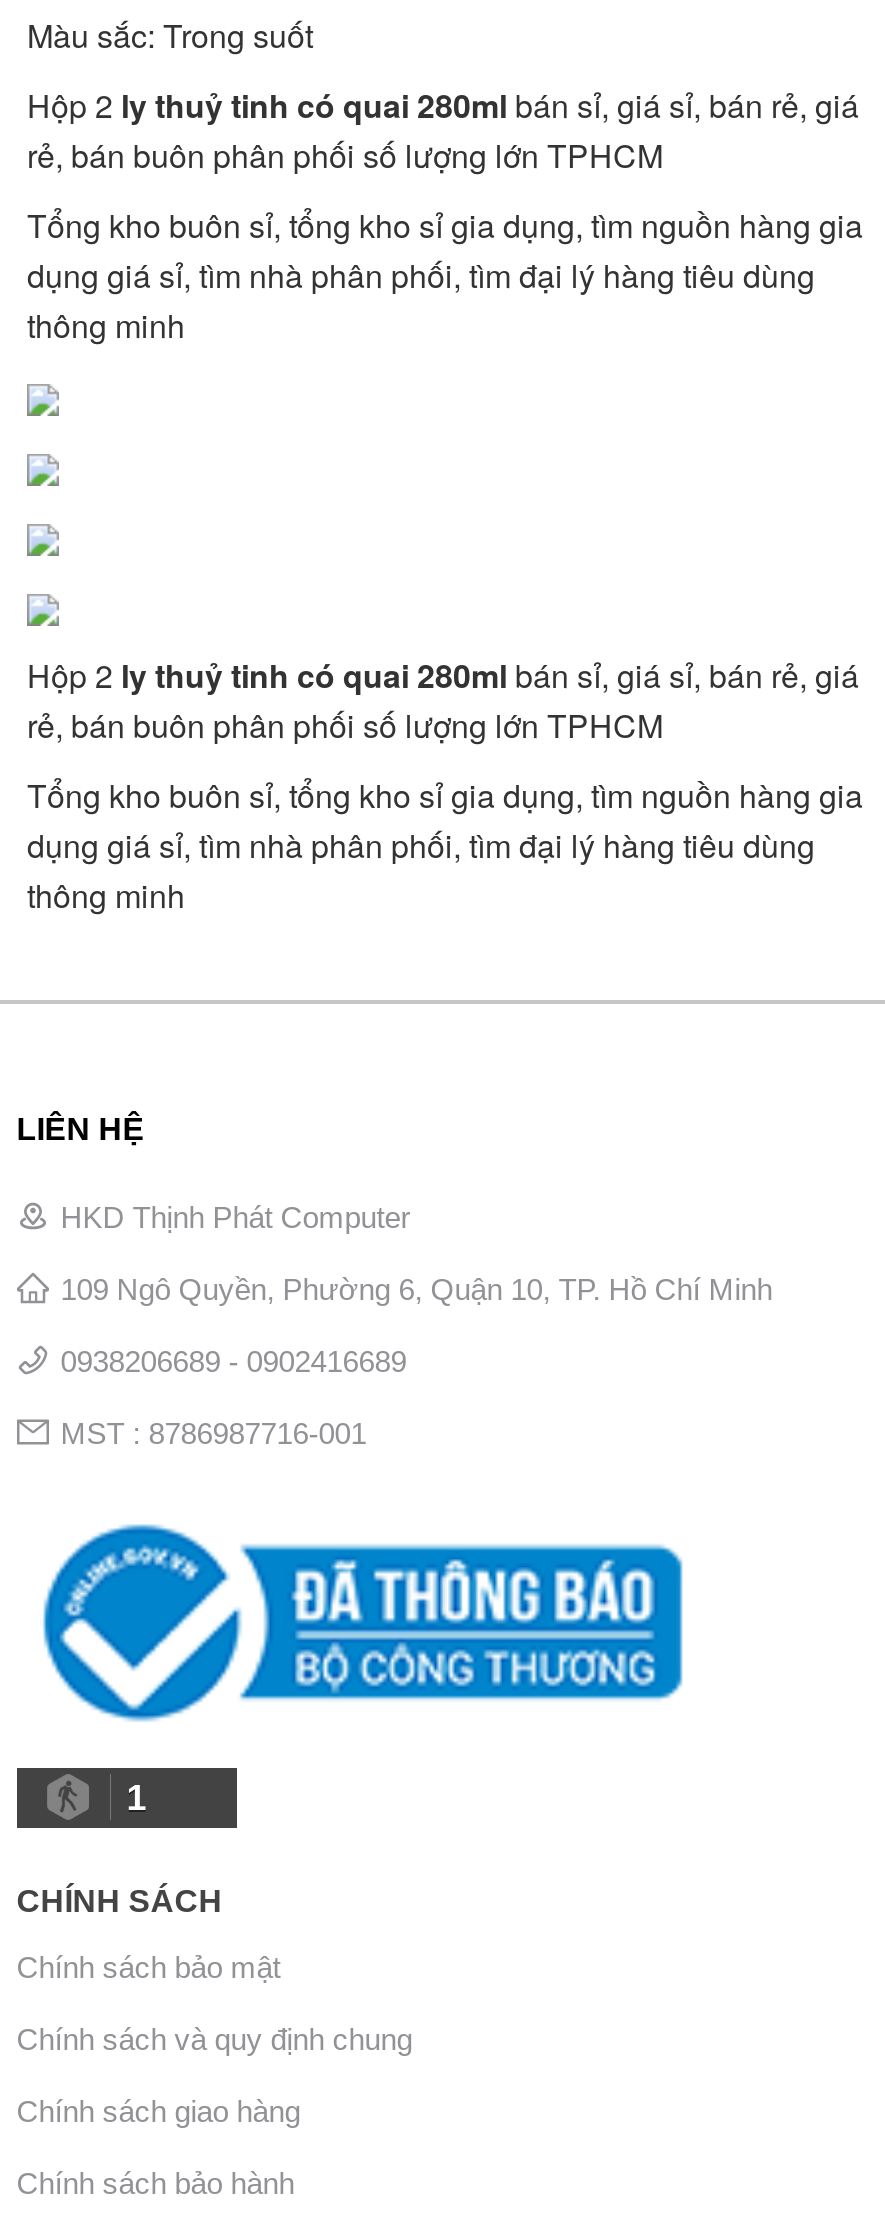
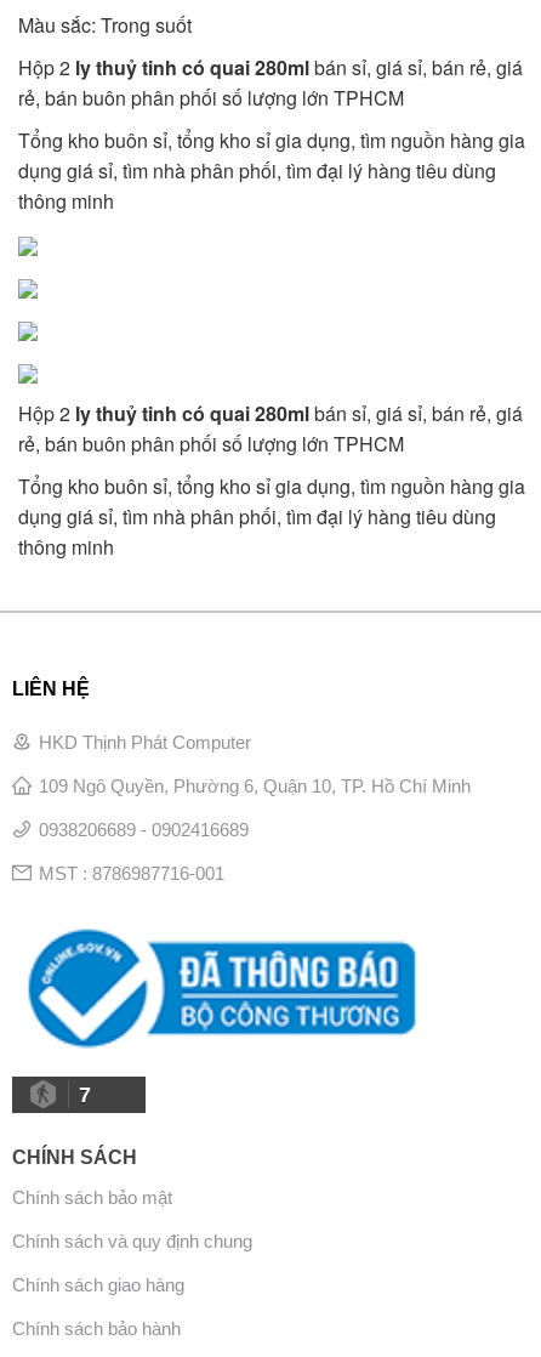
[127,1779,143,1819] 1 -> [79,1083,88,1108] 7

